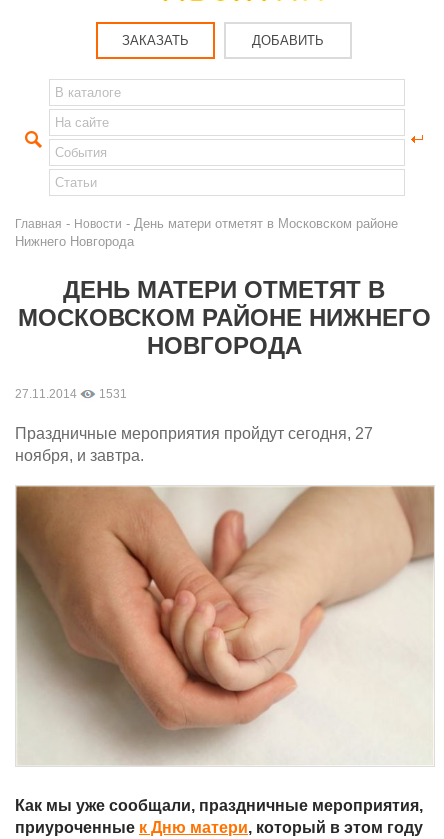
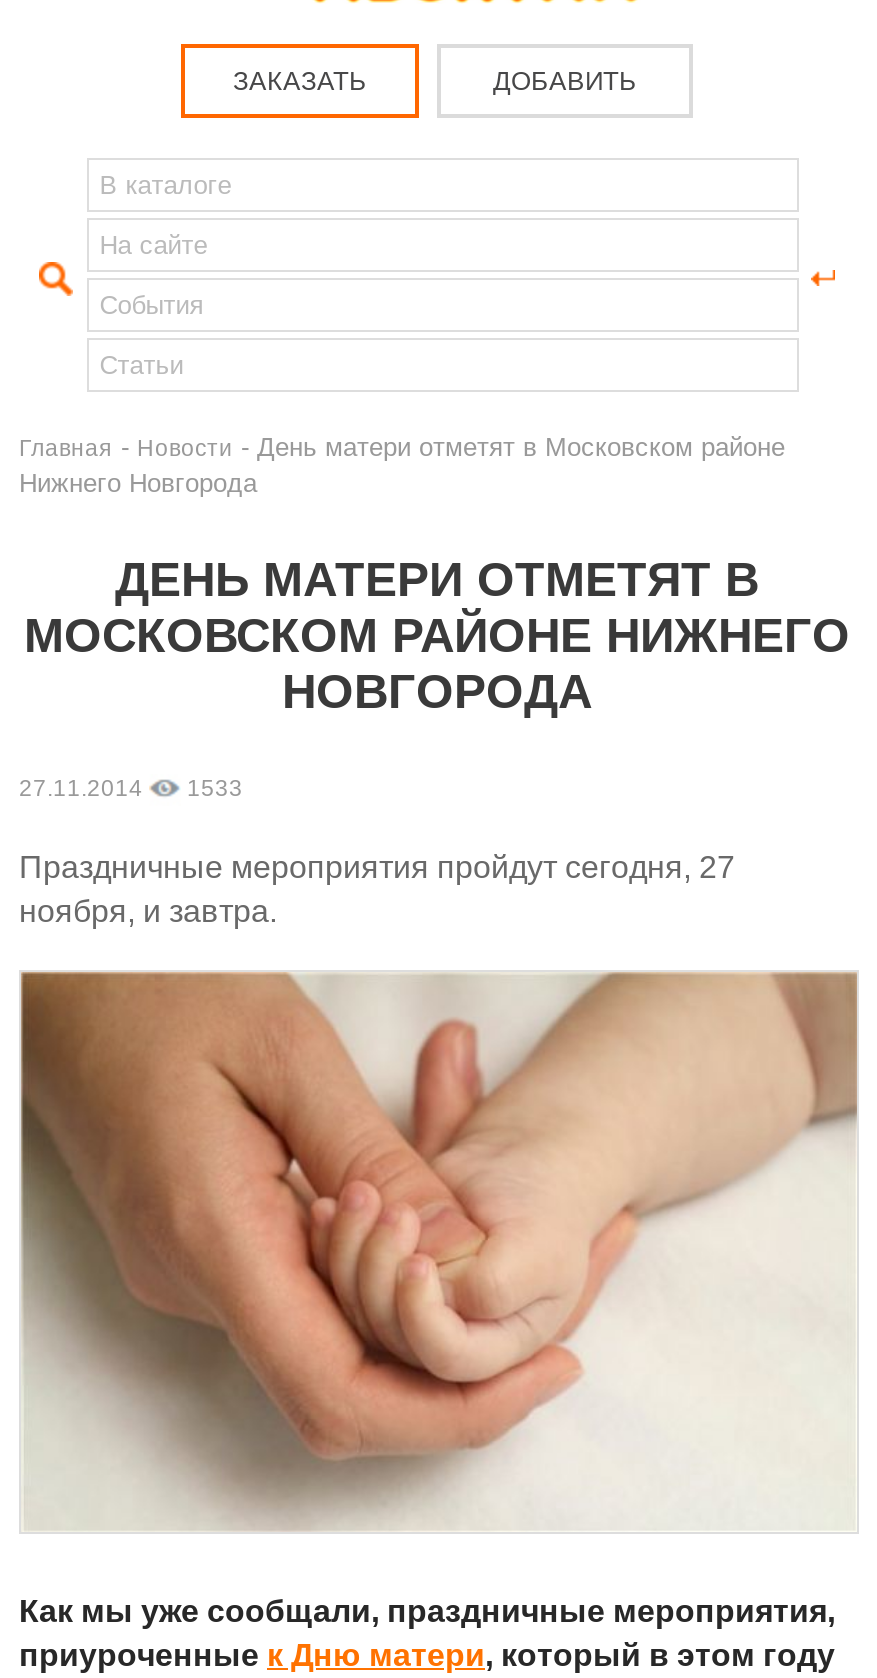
[15,387,127,400] 27.11.2014 1531 -> [19,774,243,800] 27.11.2014 1533

